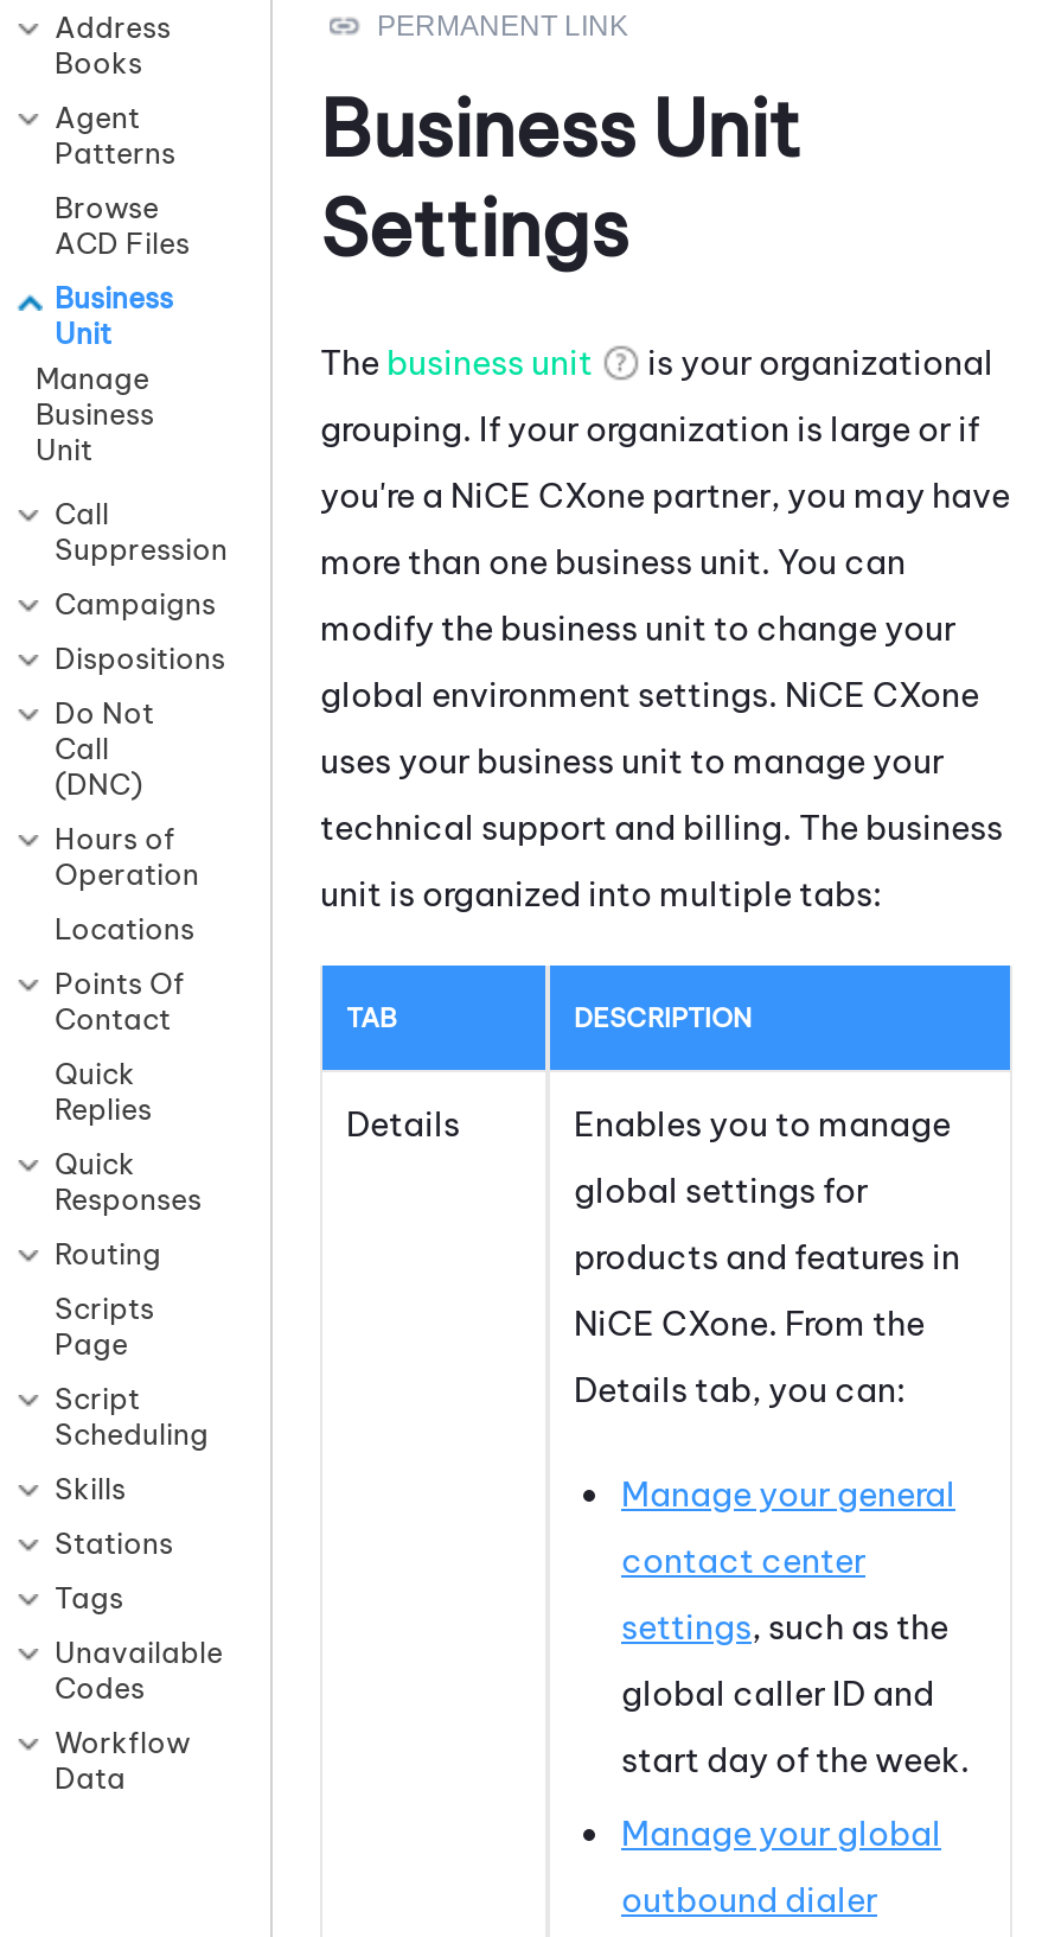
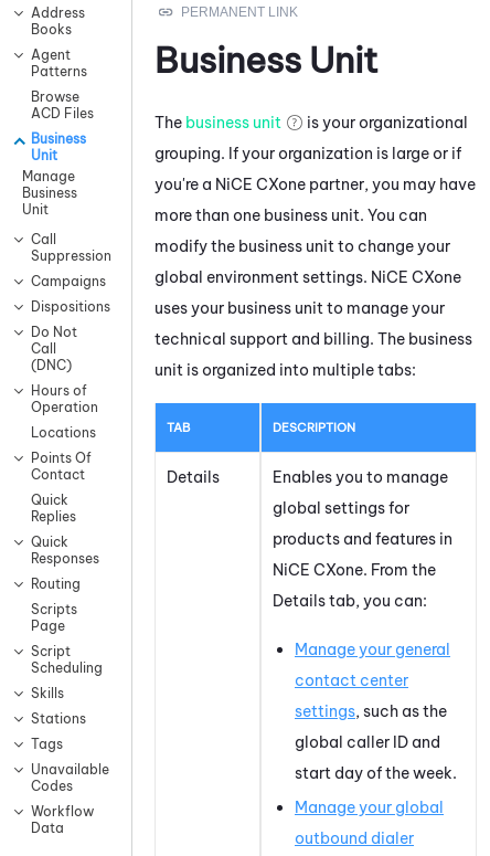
[320,181,628,275] Settings -> none

